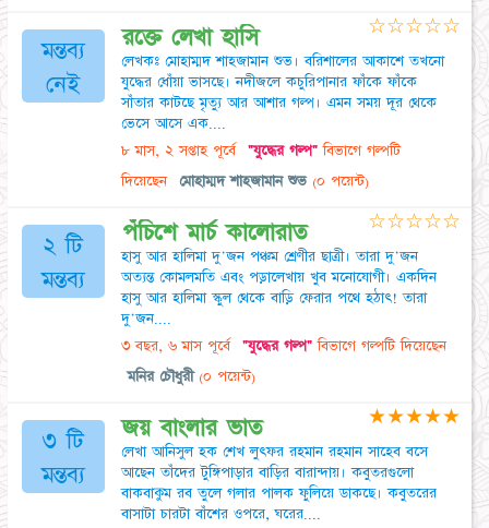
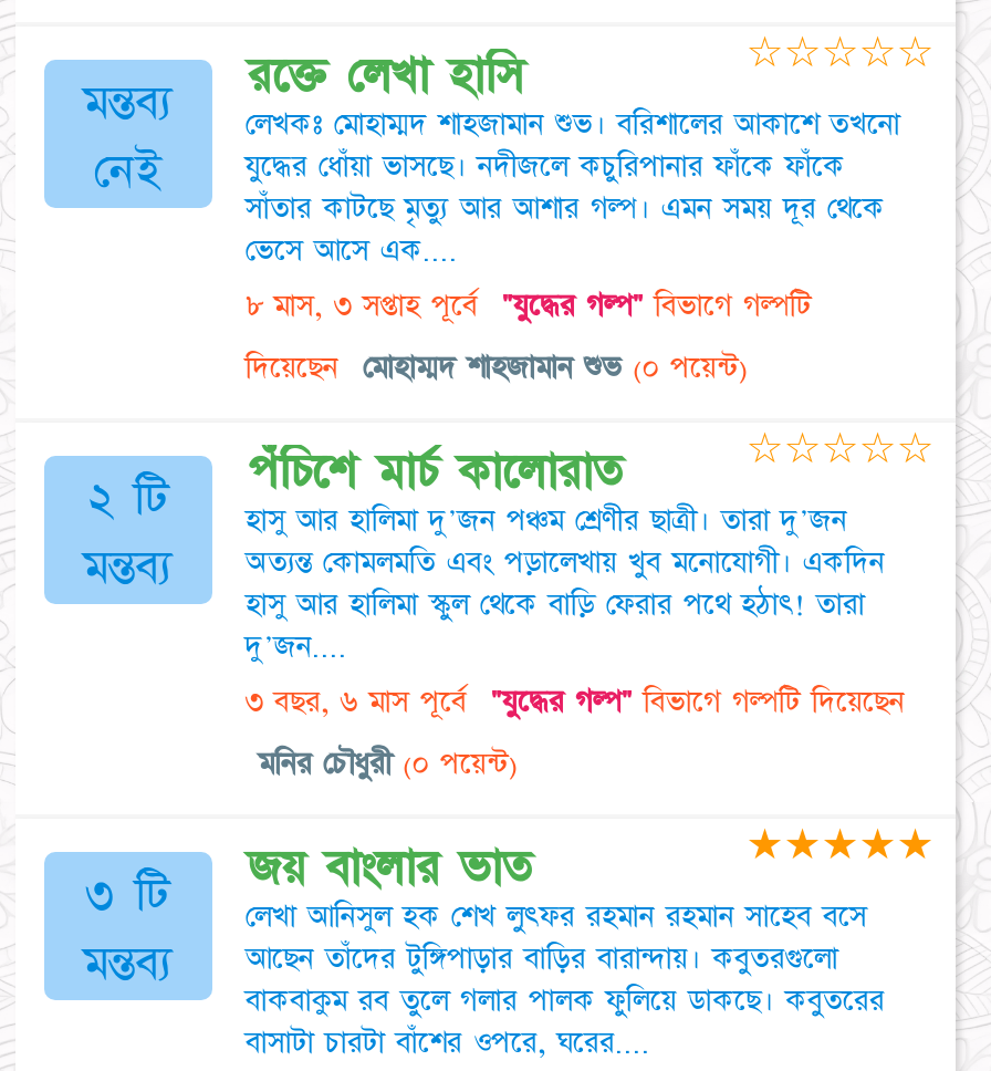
[121,141,400,160] ৮ মাস, ২ সপ্তাহ পূর্বে "যুদ্ধের গল্প" বিভাগে গল্পটি -> [245,285,811,325] ৮ মাস, ৩ সপ্তাহ পূর্বে "যুদ্ধের গল্প" বিভাগে গল্পটি

